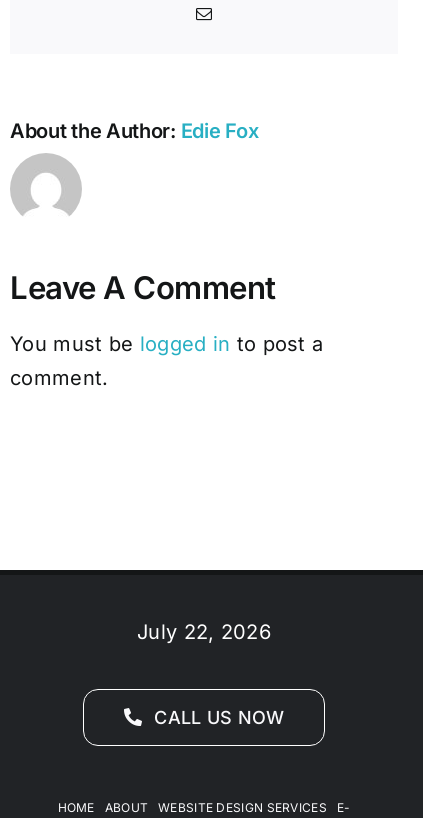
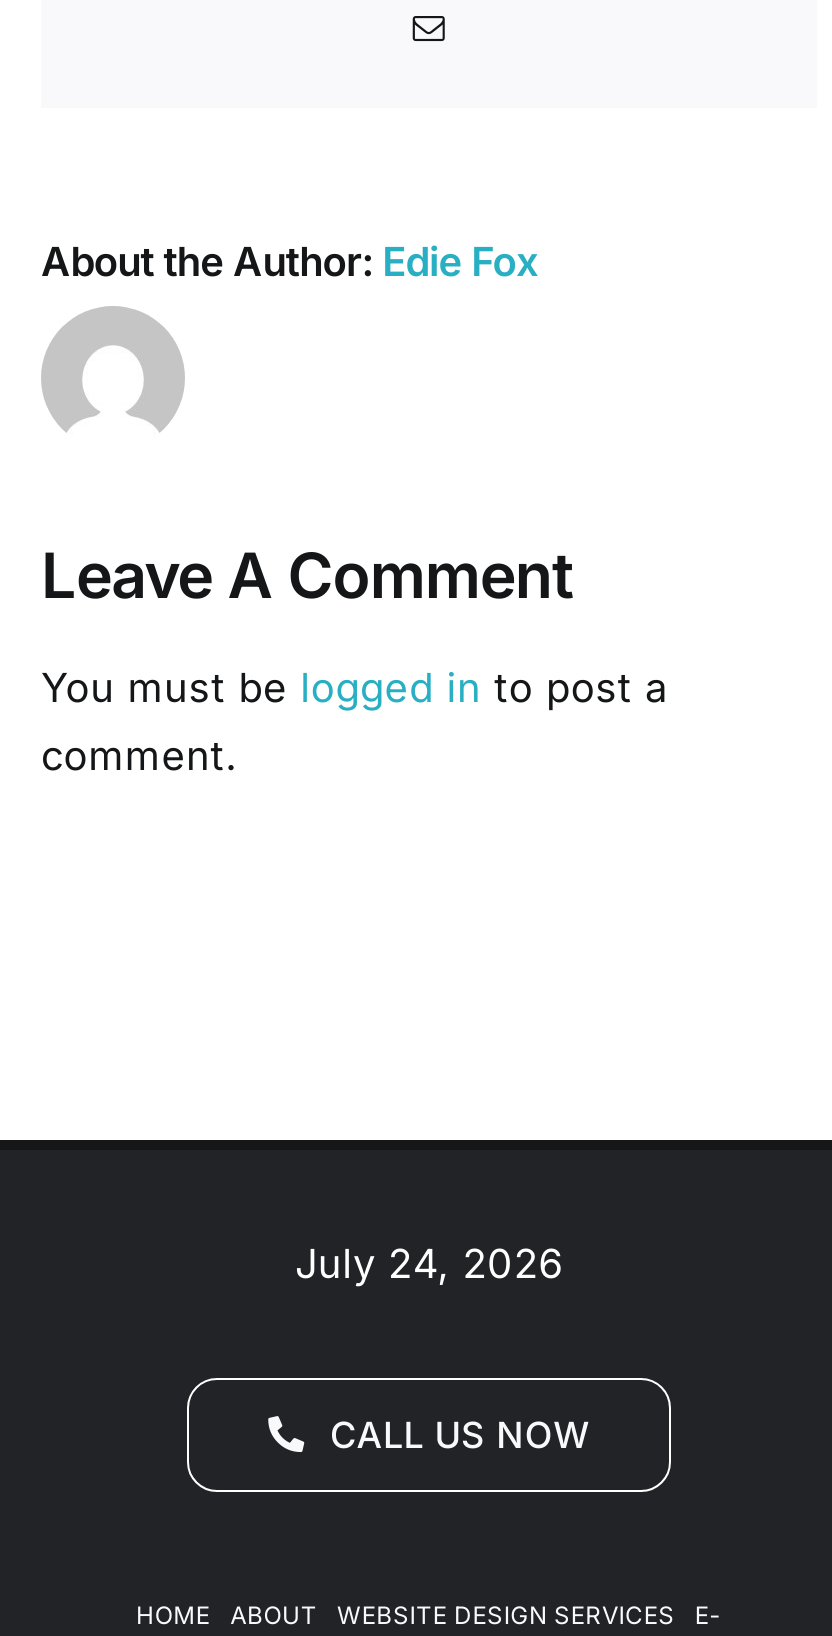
[137,619,271,643] July 22, 2026 -> [295,1239,563,1287] July 24, 2026

